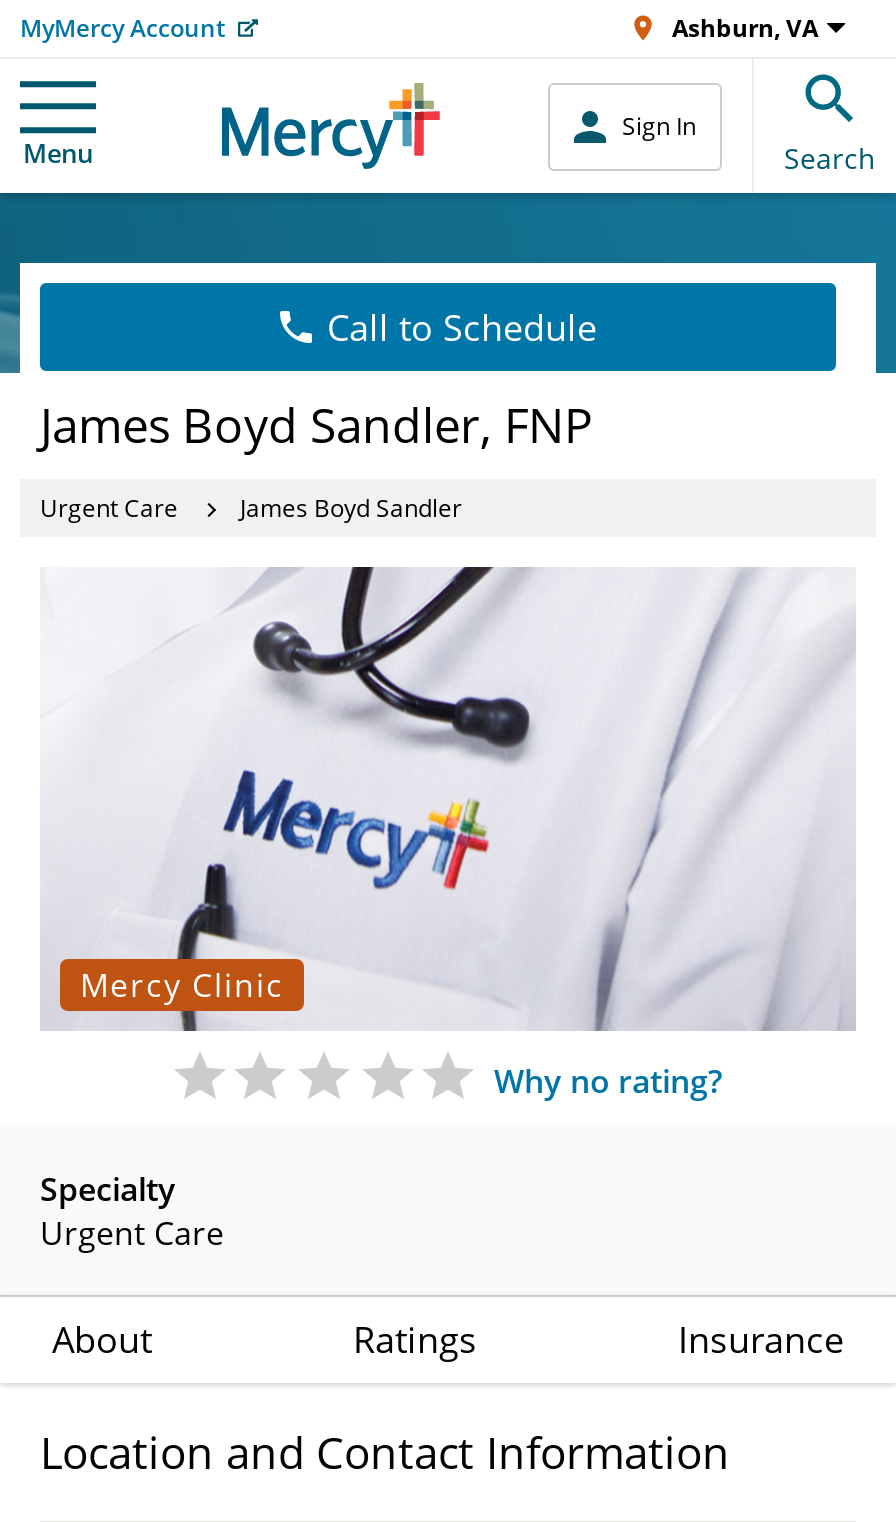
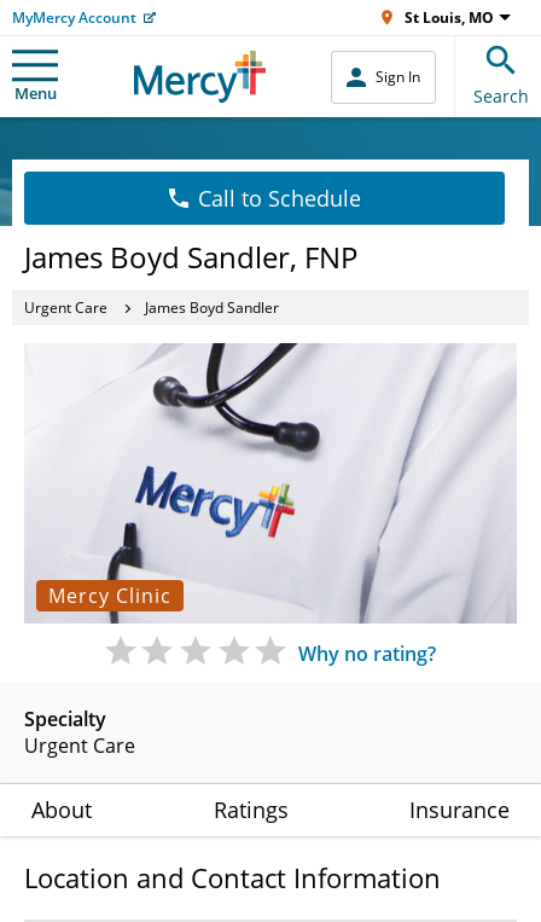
[672,11,818,45] Ashburn, VA -> [405,7,494,28] St Louis, MO

